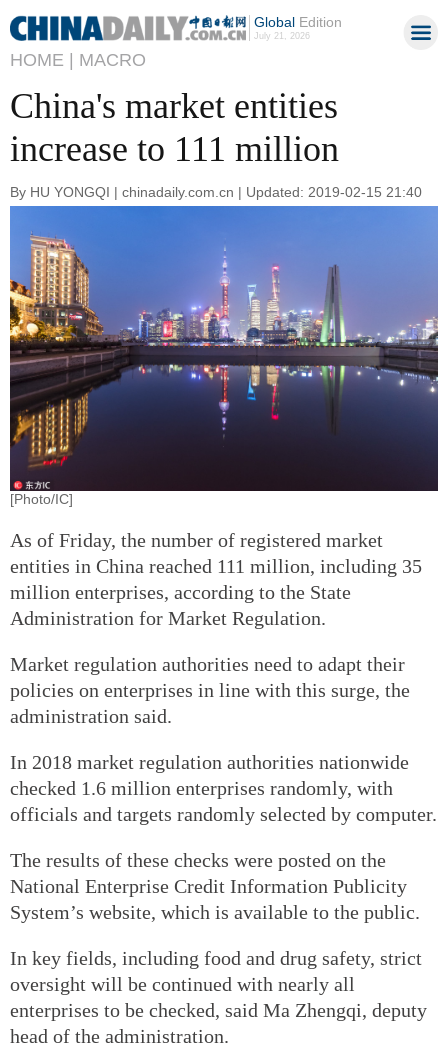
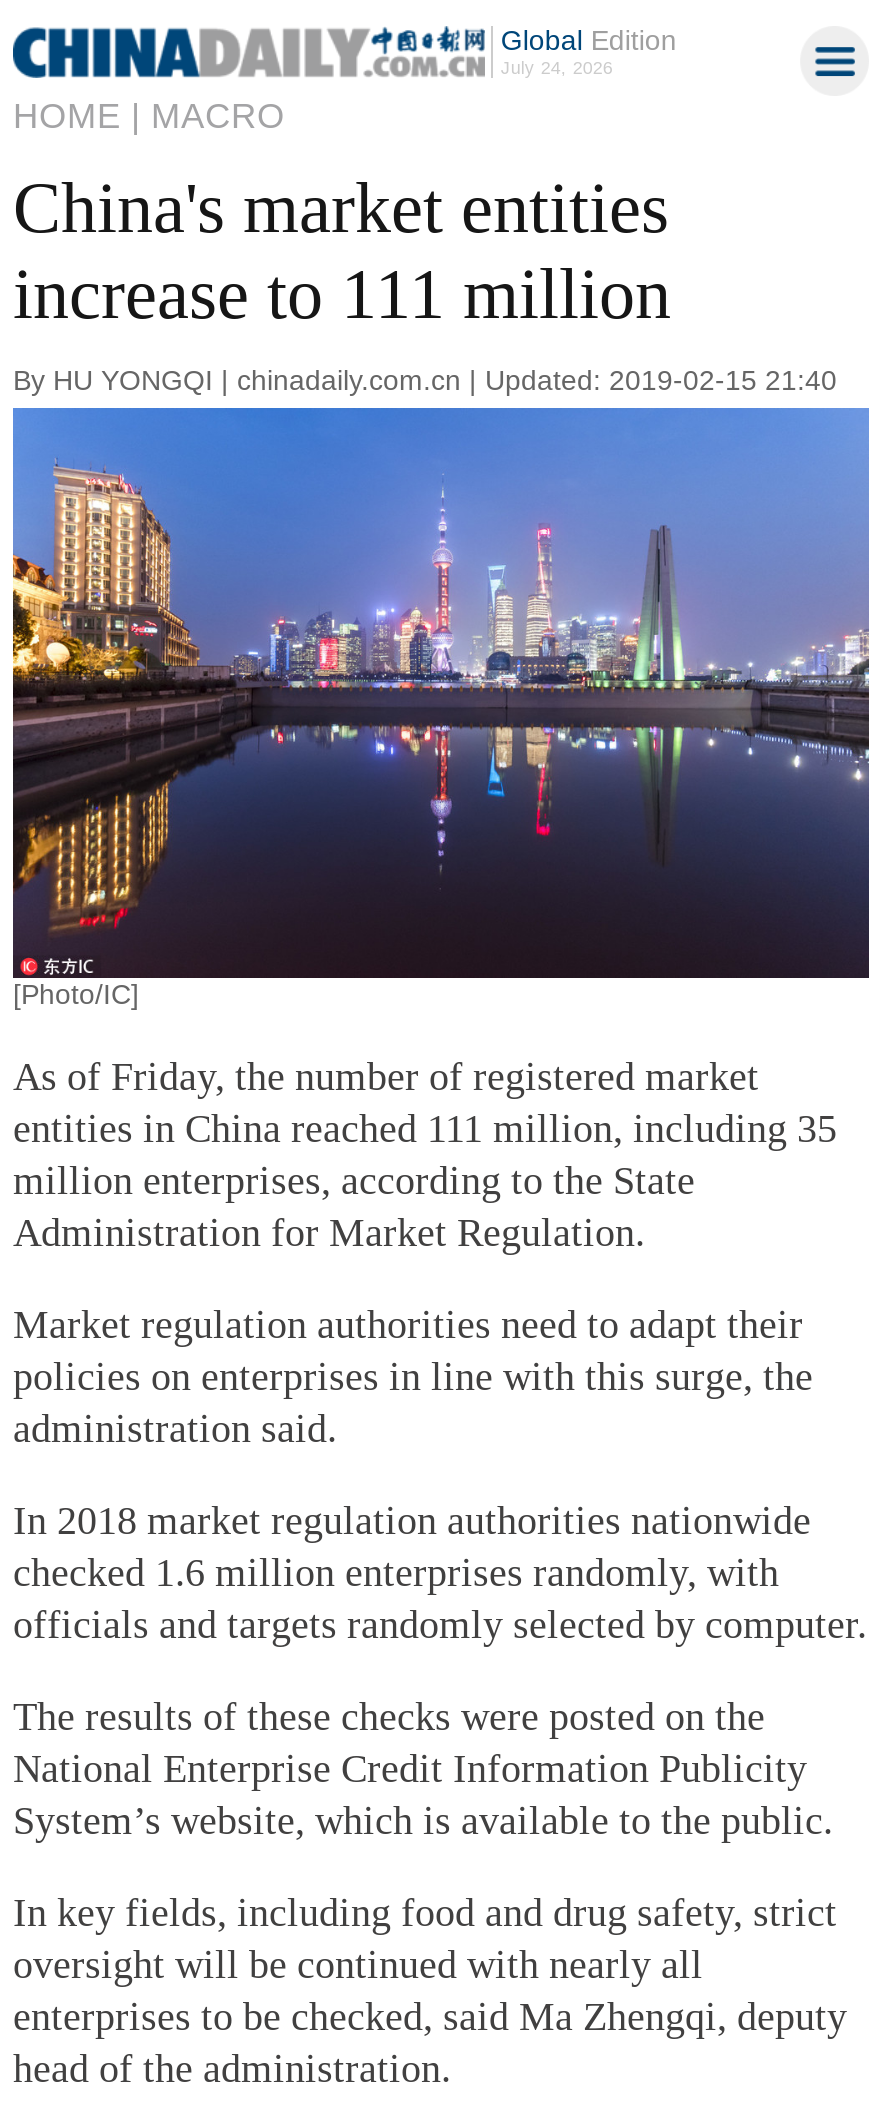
[254,31,310,41] July 21, 2026 -> [501,58,613,78] July 24, 2026

